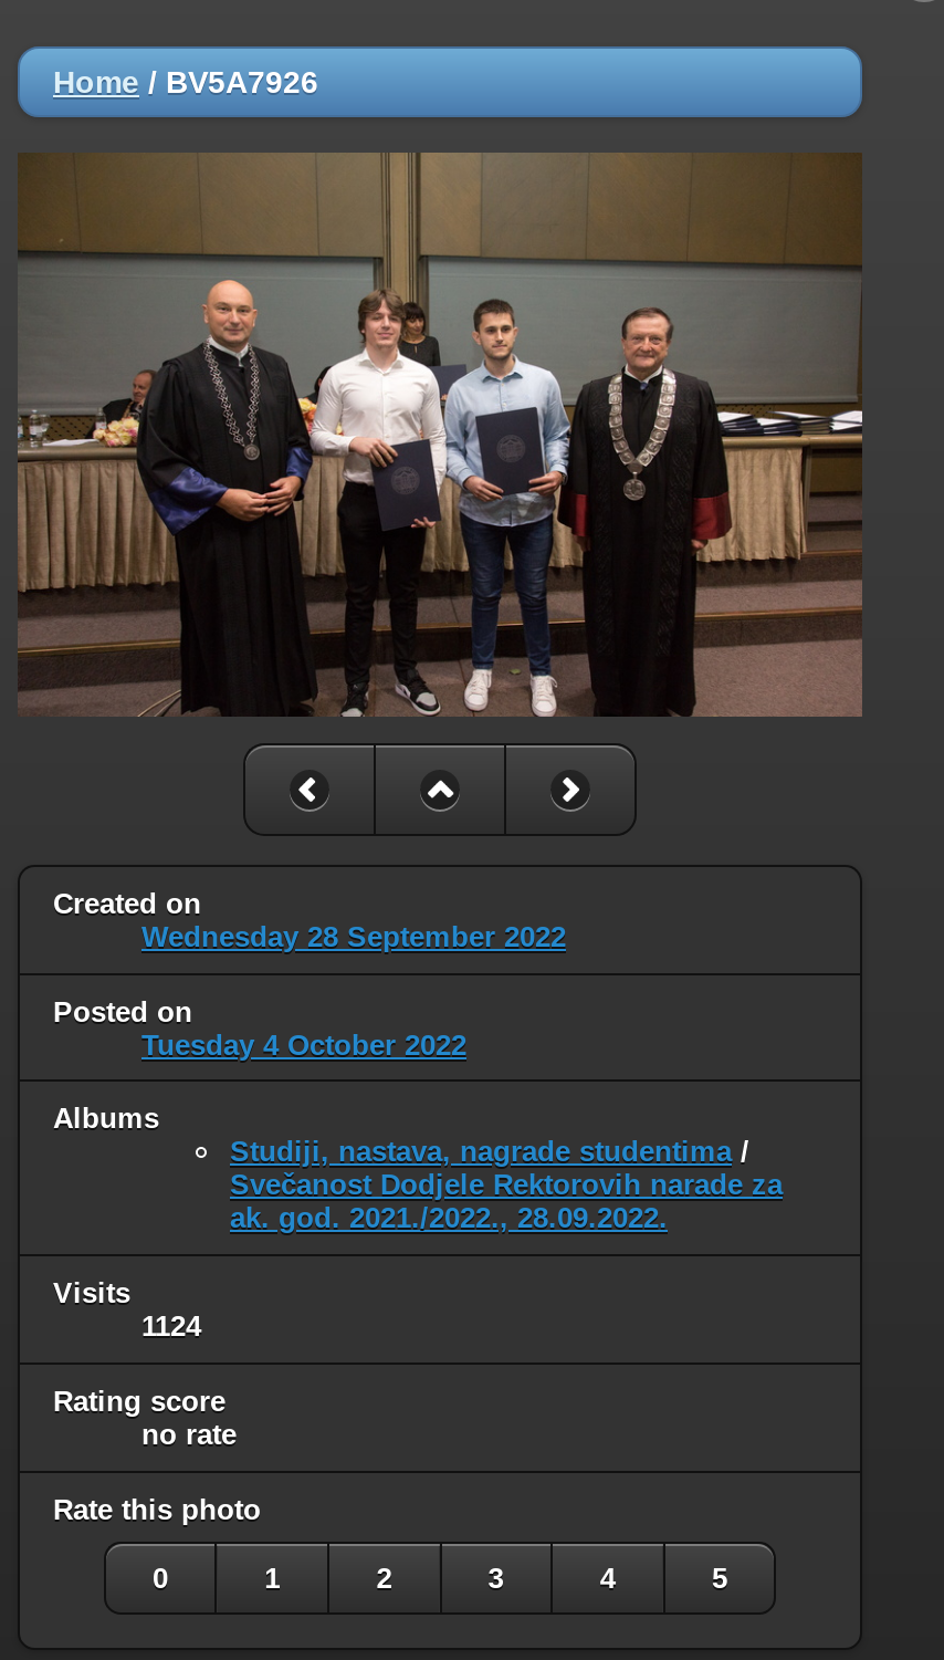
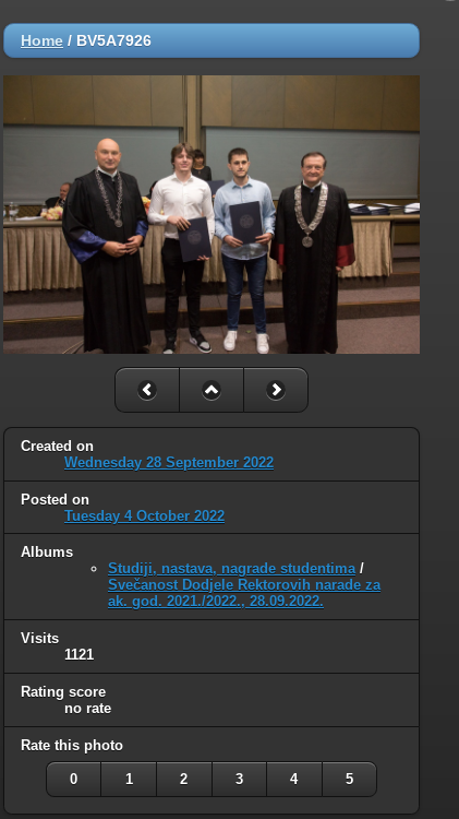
[141,1310,201,1343] 1124 -> [64,647,94,663] 1121

